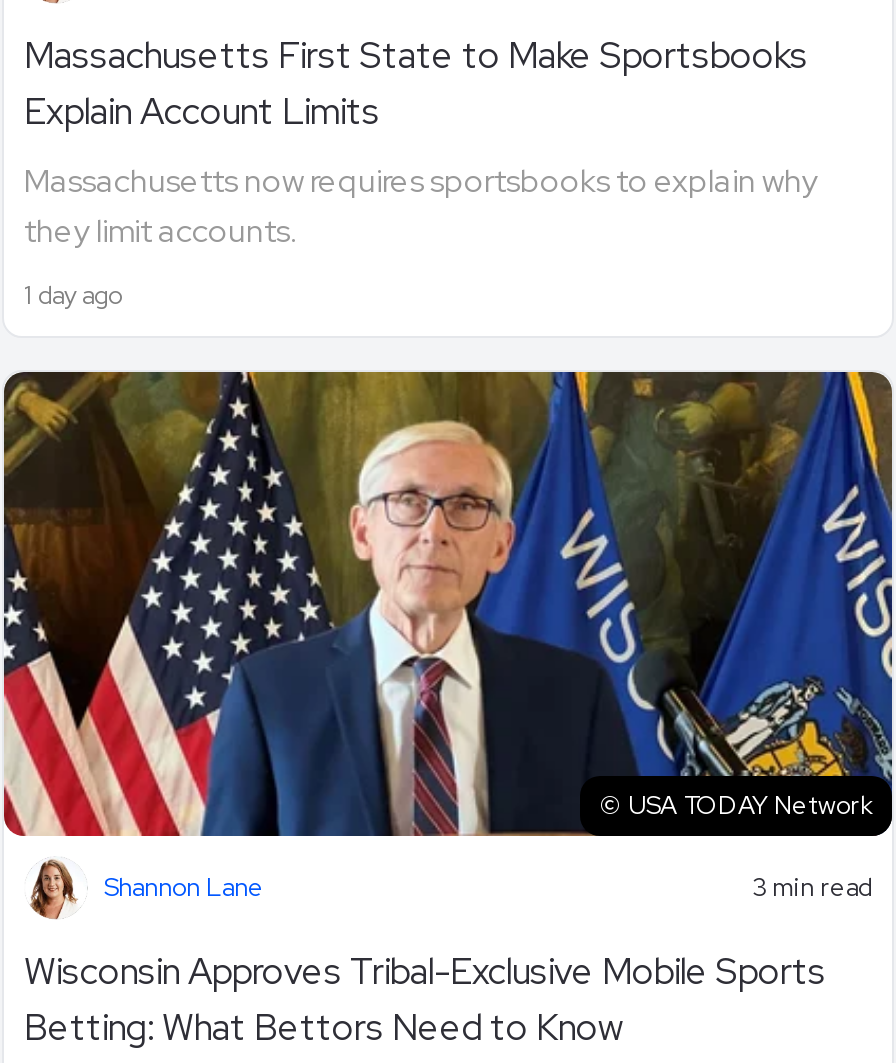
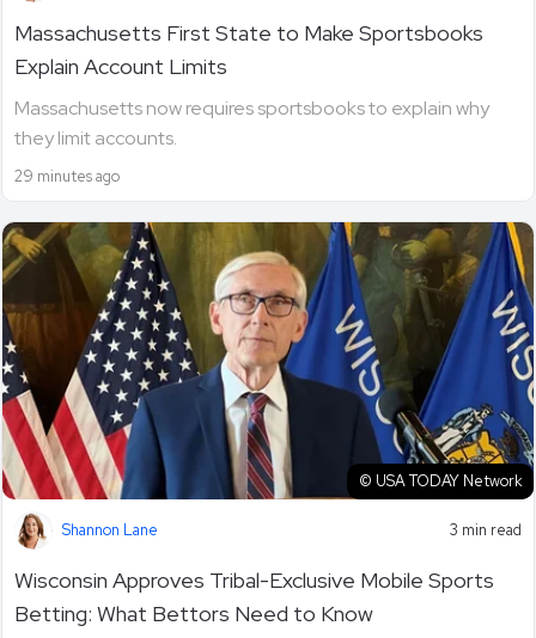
[24,278,122,312] 1 day ago -> [14,166,120,186] 29 minutes ago

